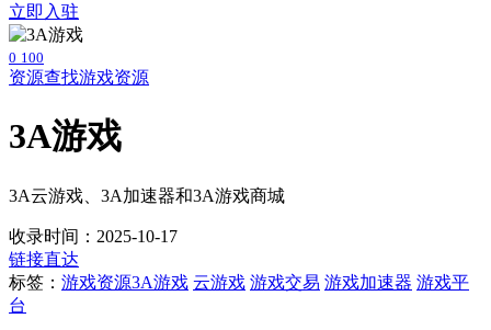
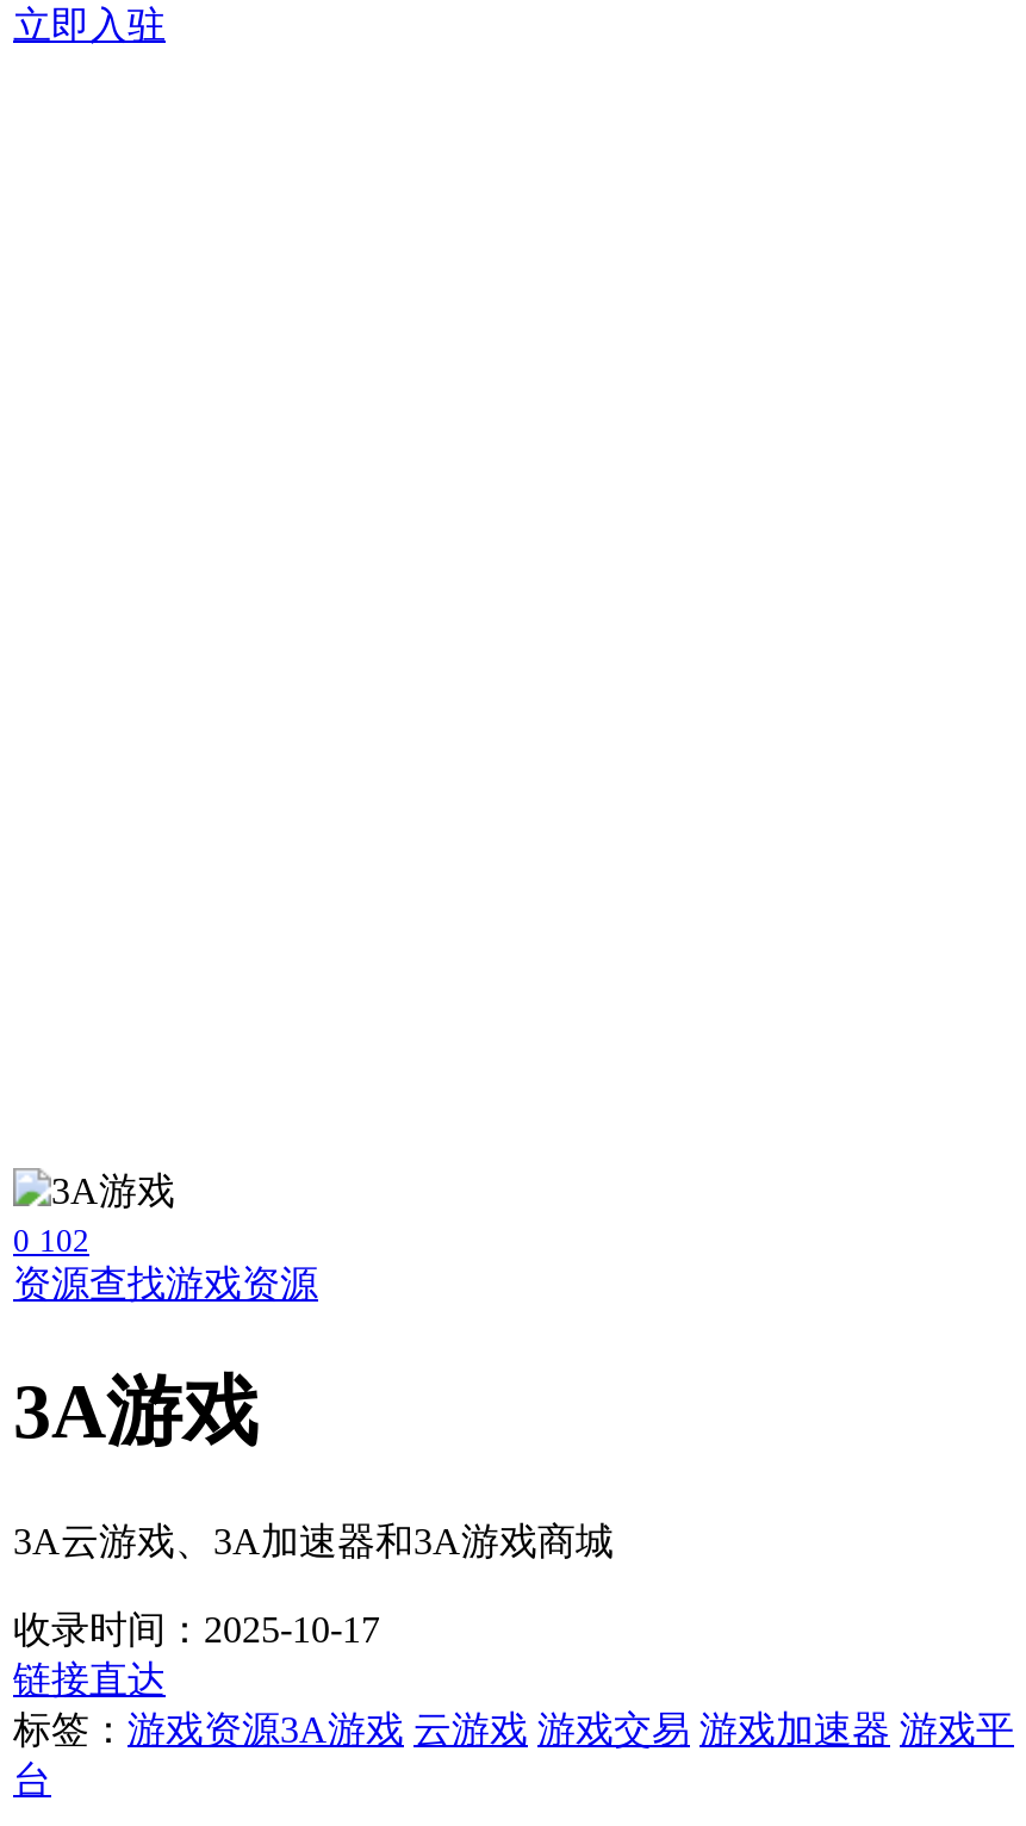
[9,49,44,66] 0 100 -> [13,1223,89,1259] 0 102

